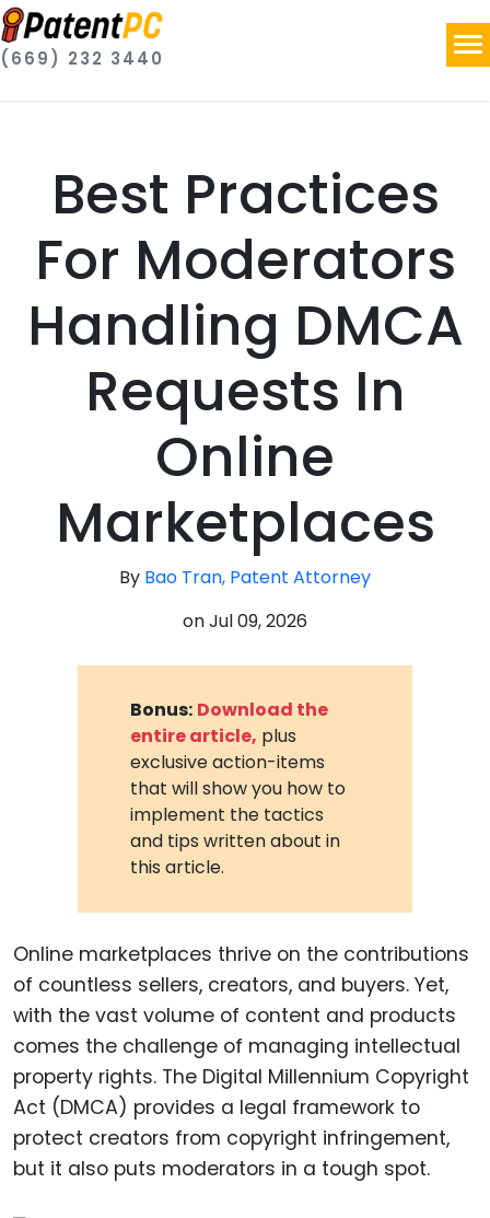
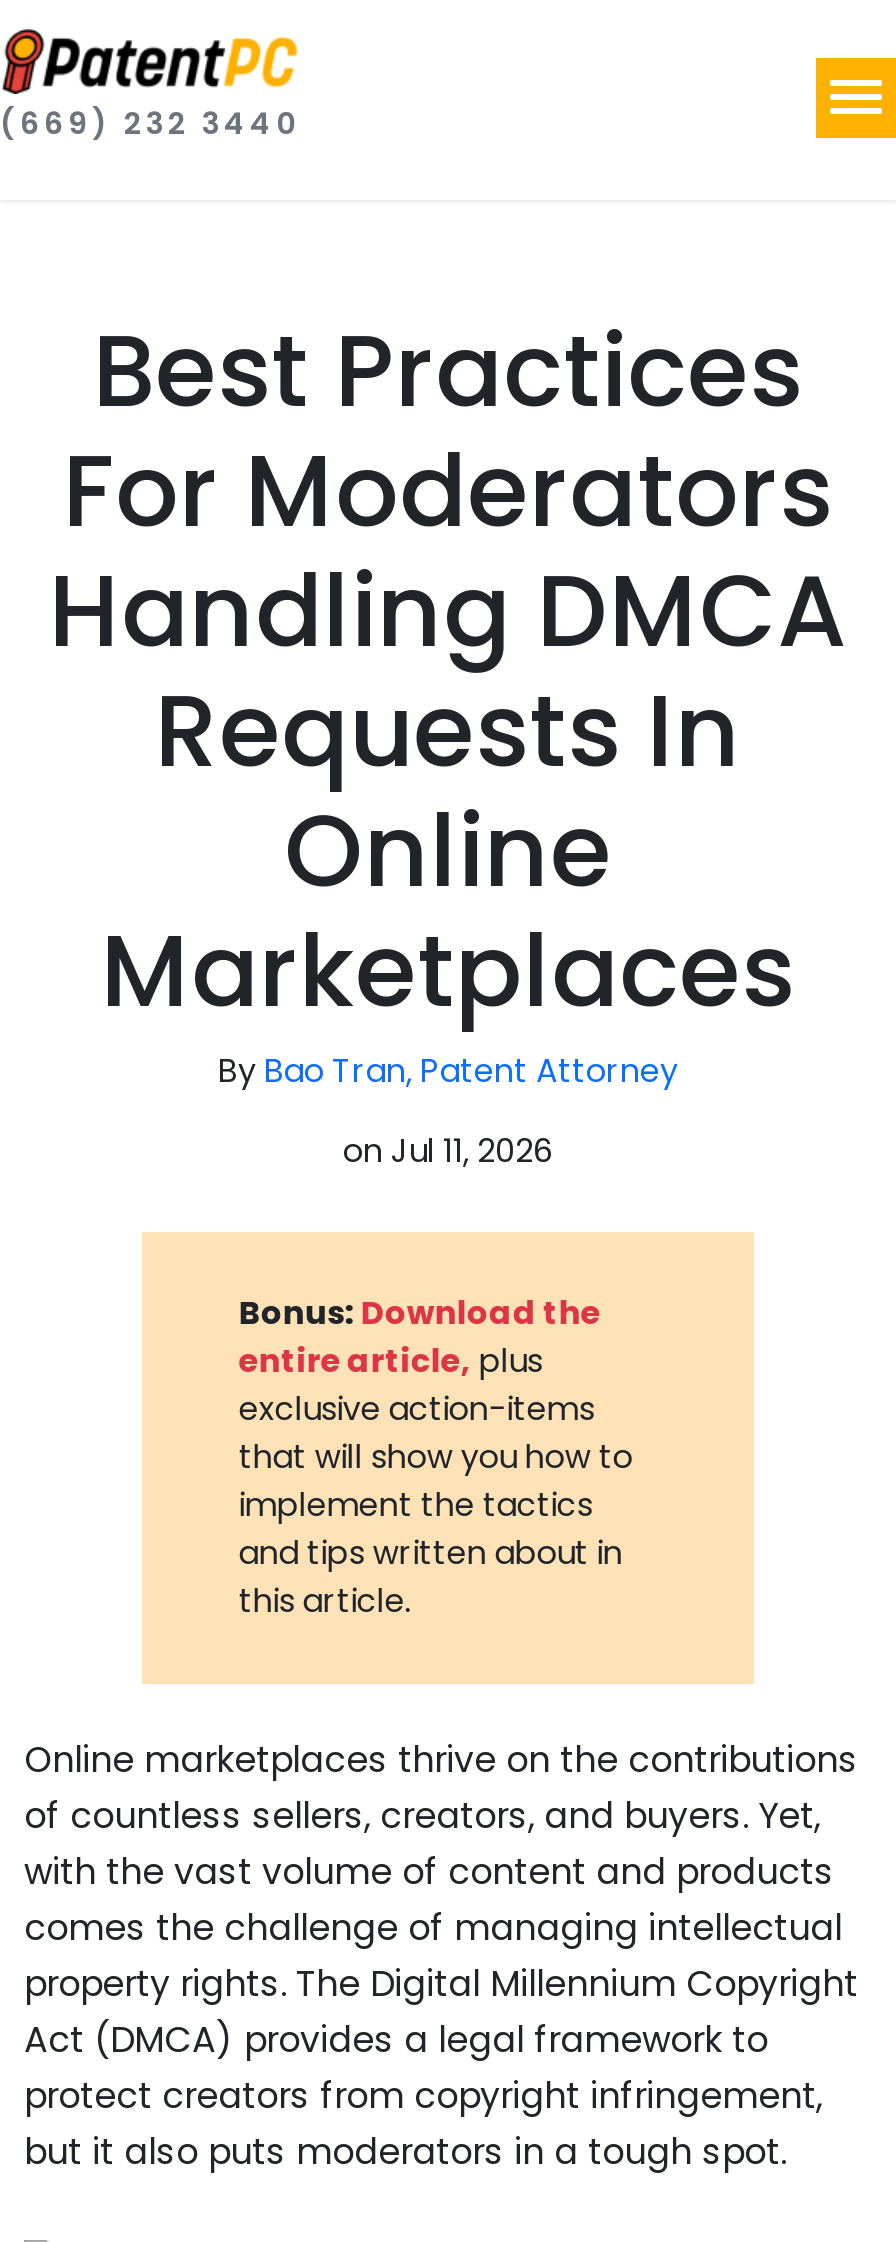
[183,608,307,634] on Jul 09, 2026 -> [343,1128,553,1174] on Jul 11, 2026

